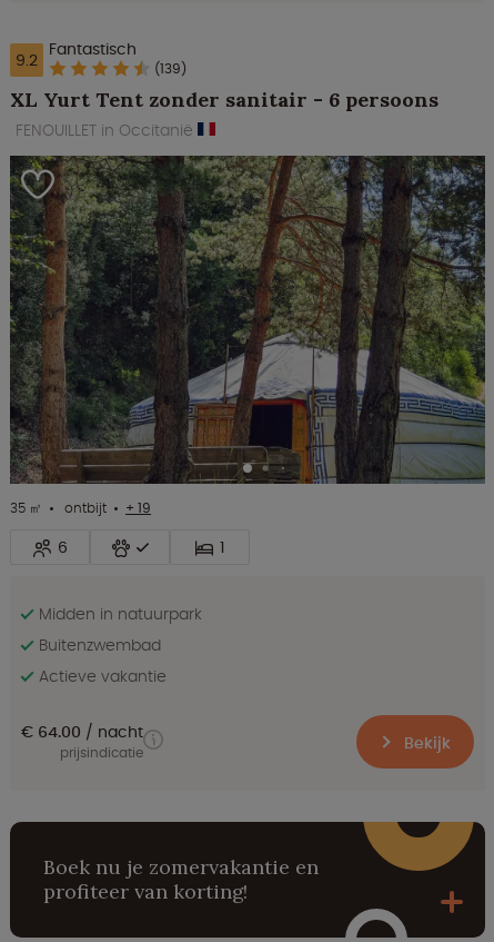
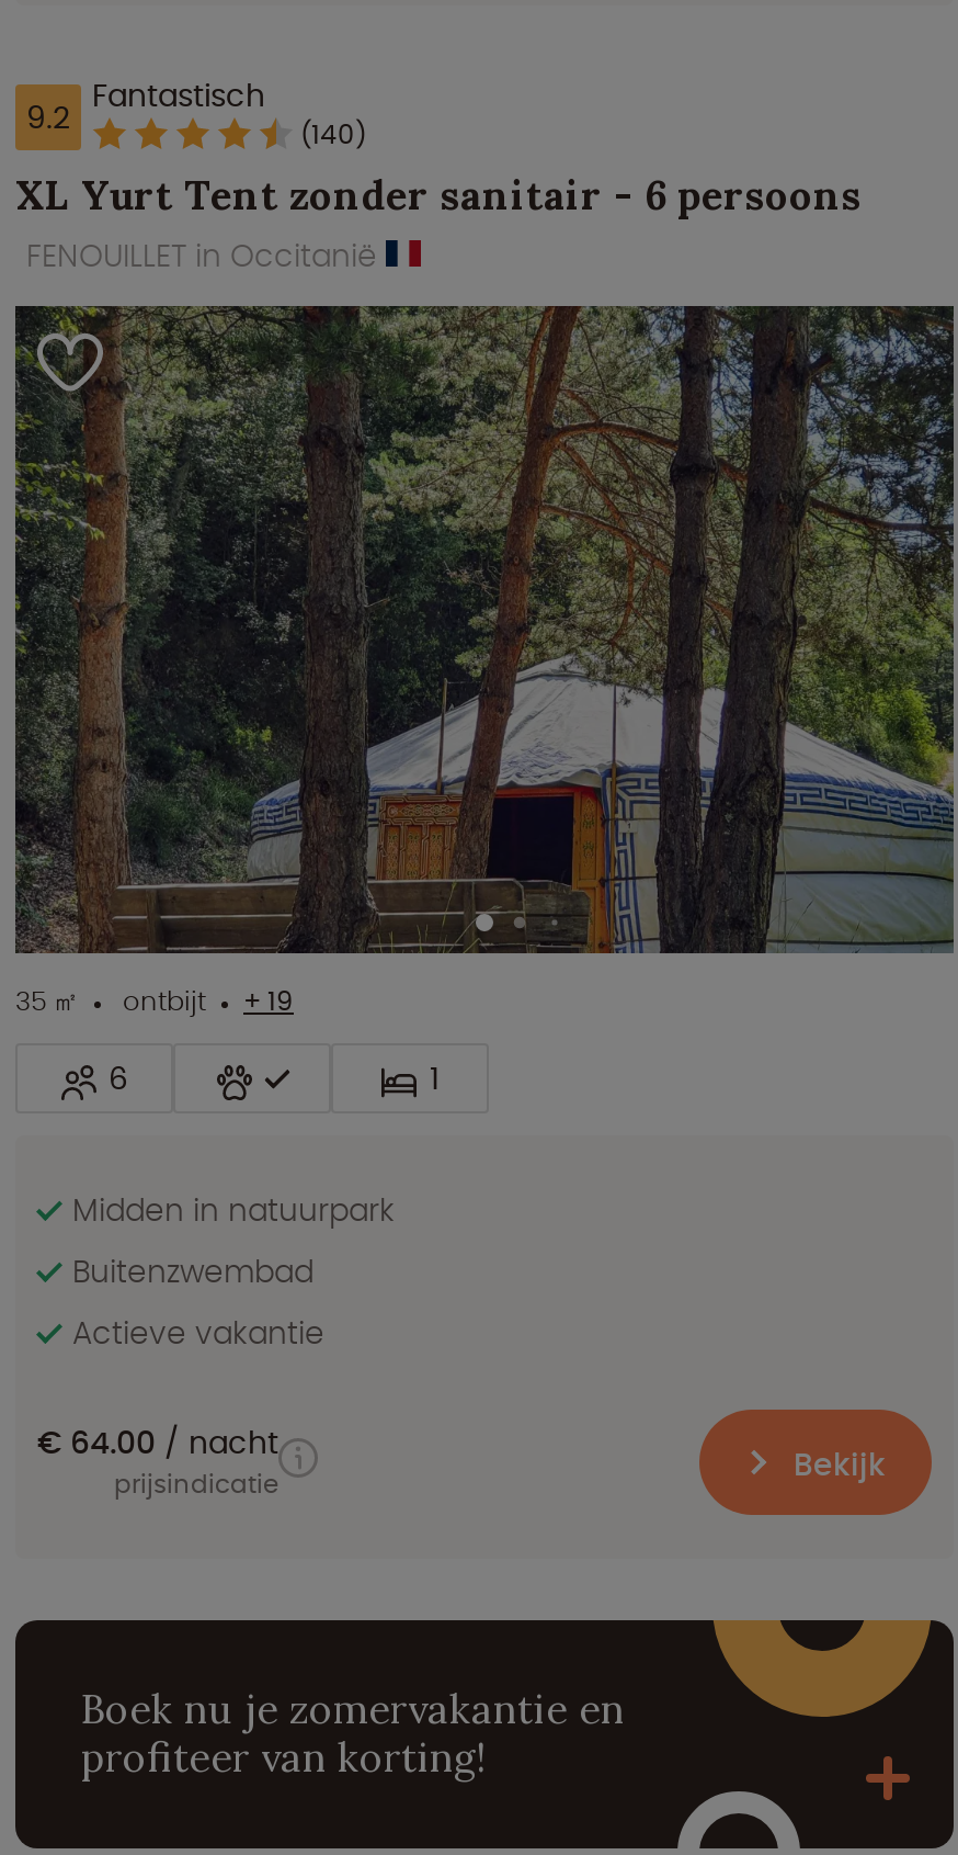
[16,38,186,78] 9.2 Fantastisch (139) -> [26,74,366,153] 9.2 Fantastisch (140)

